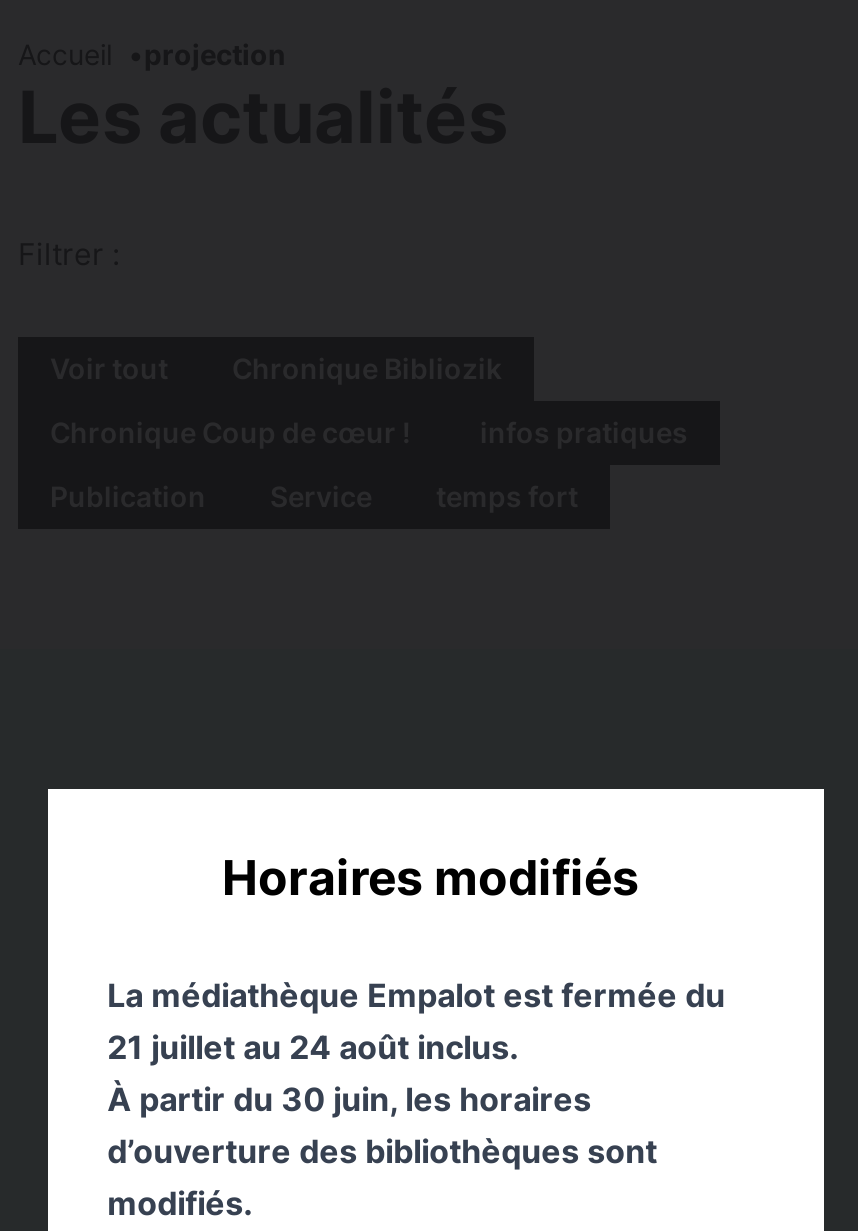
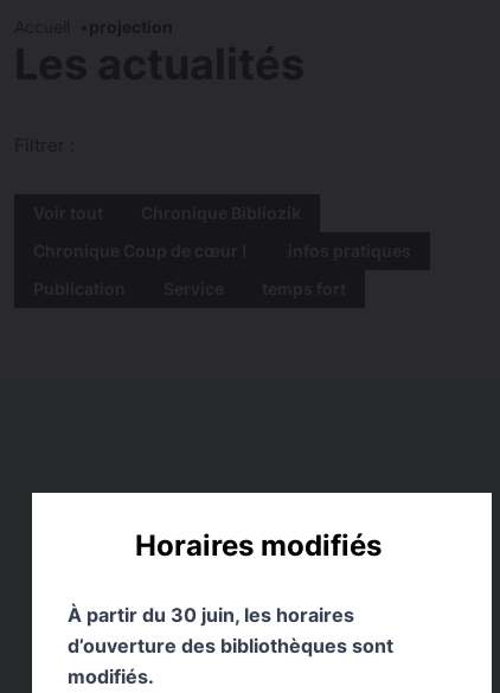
moved [222,848,650,906] -> [135,528,389,562]: Horaires modifiés
[107,974,725,1066] La médiathèque Empalot est fermée du | 21 juillet au 24 août inclus. -> none

